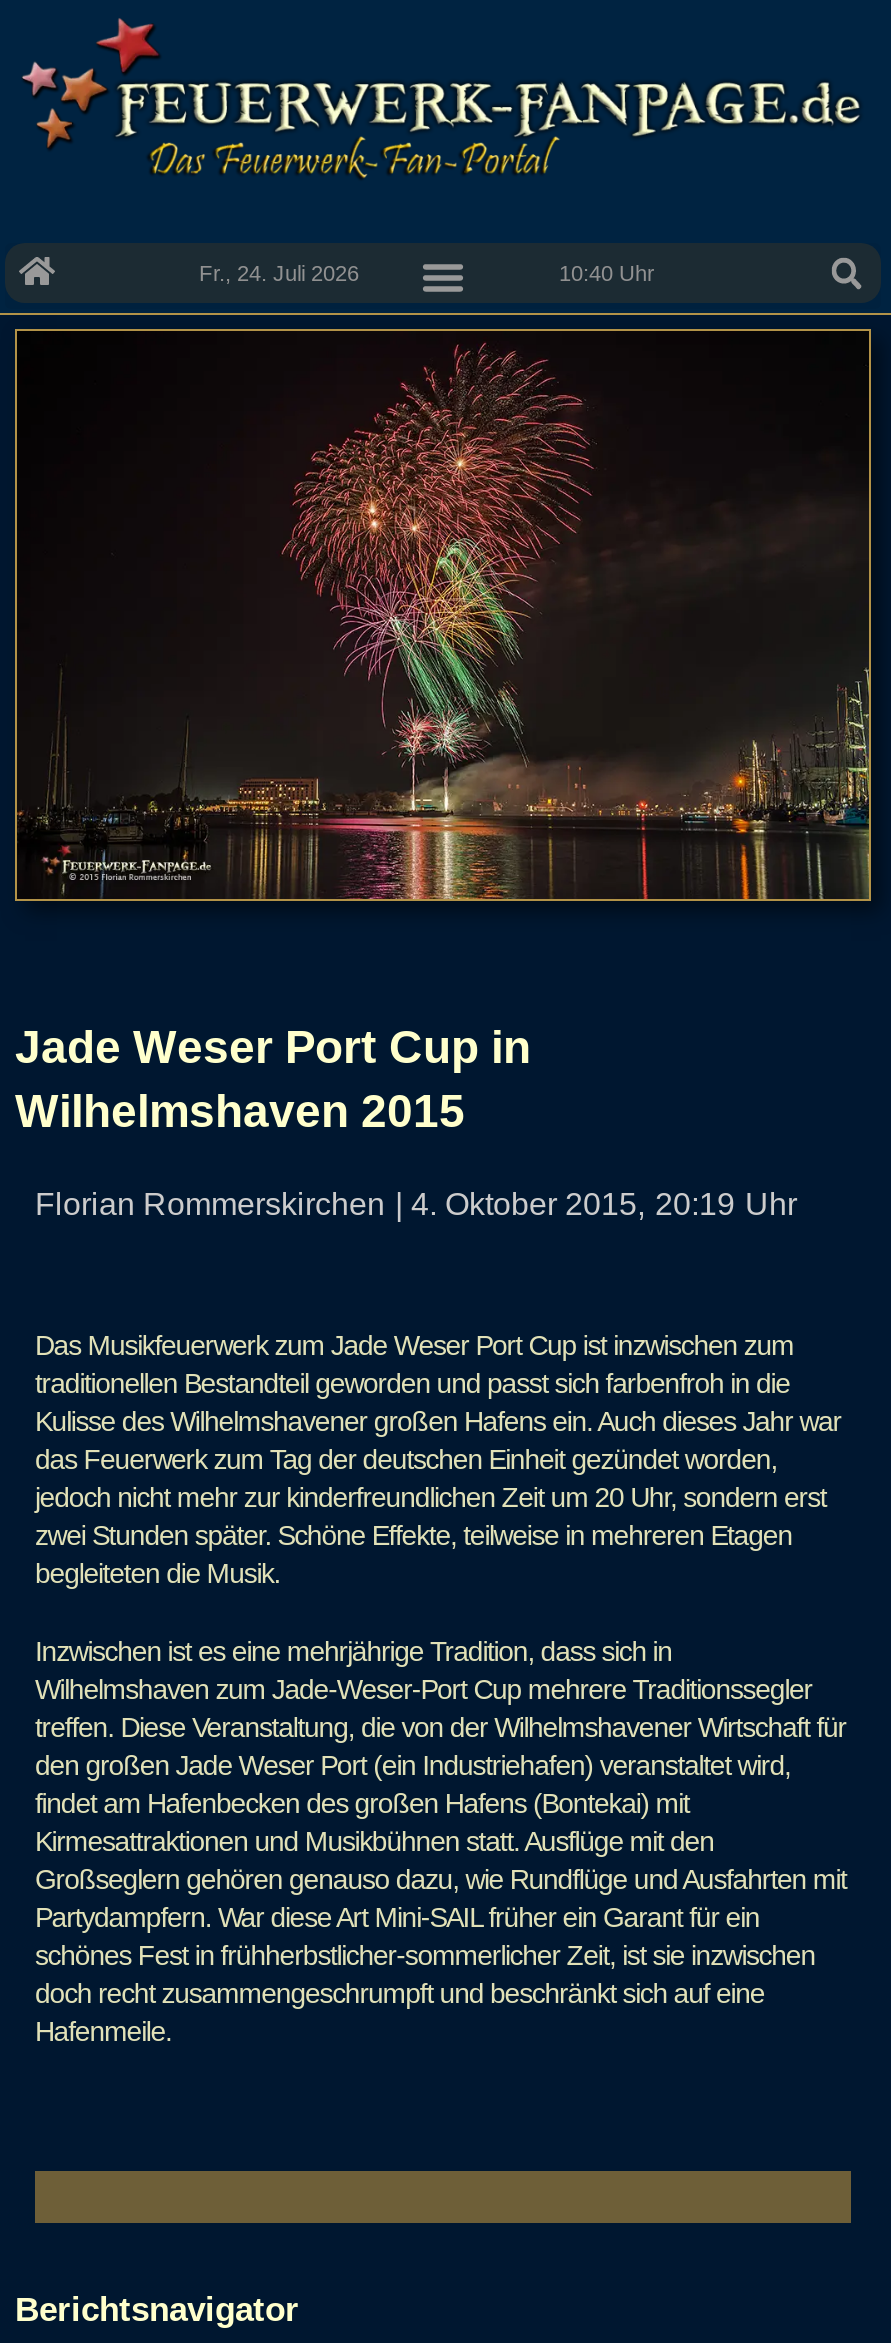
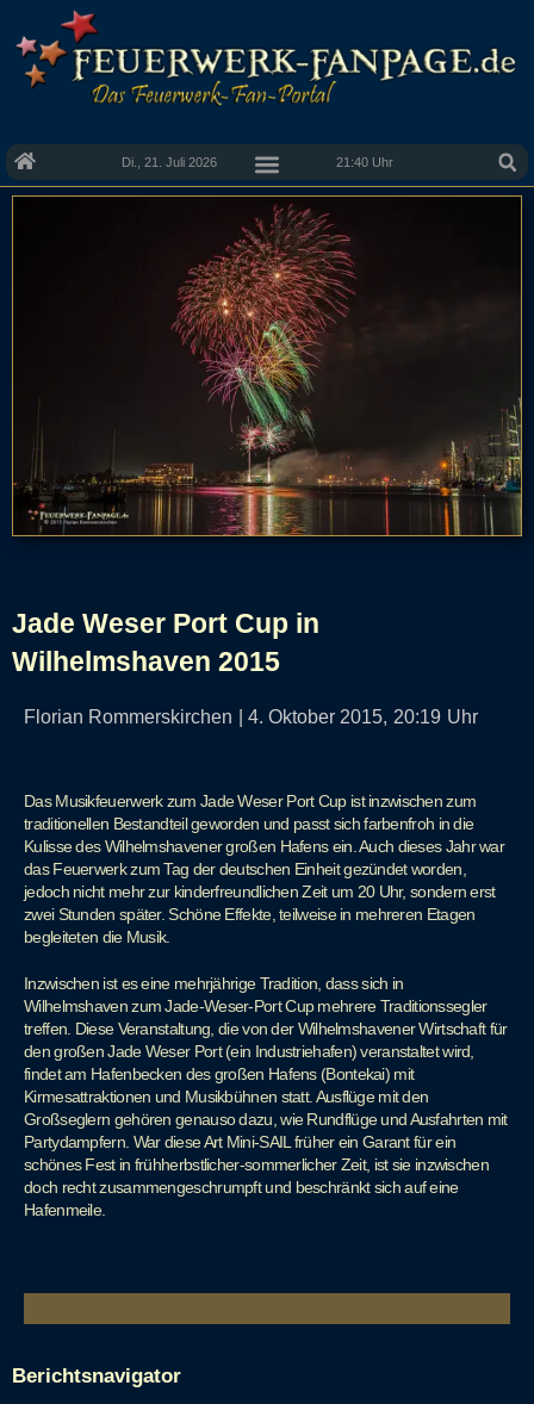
[199,262,359,286] Fr., 24. Juli 2026 -> [122,155,217,170] Di., 21. Juli 2026
[559,262,655,286] 10:40 Uhr -> [336,155,393,170] 21:40 Uhr

